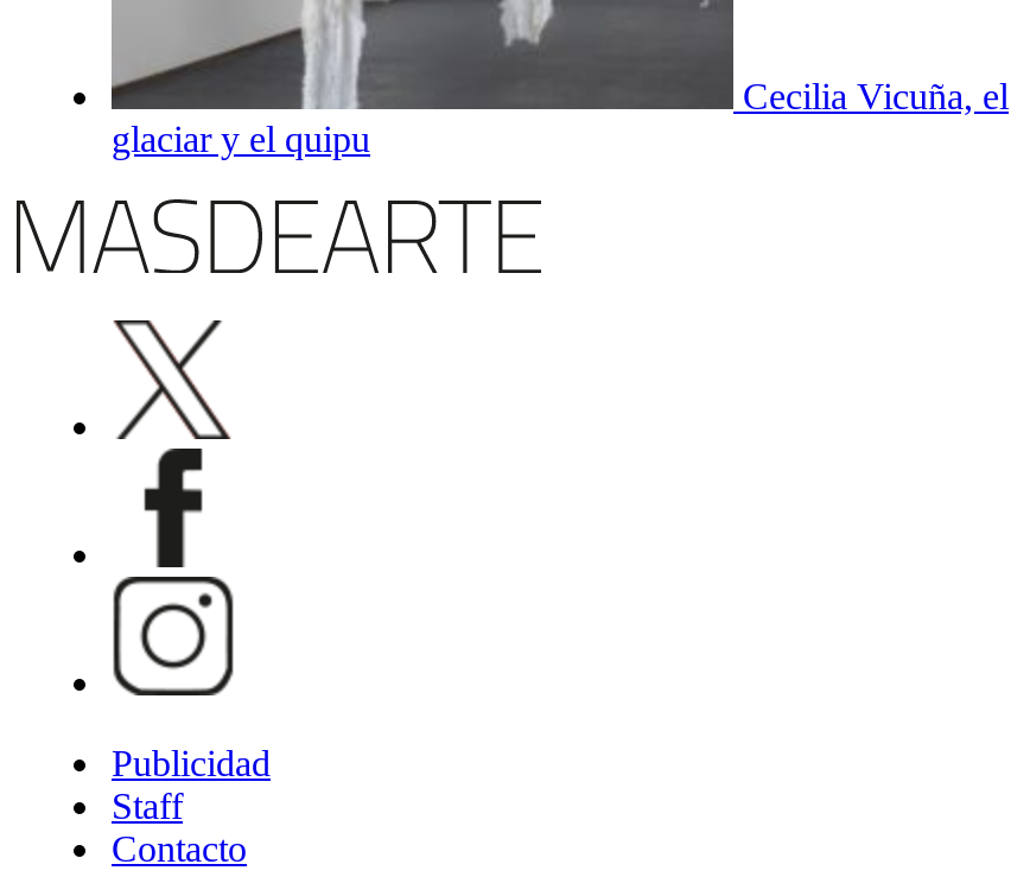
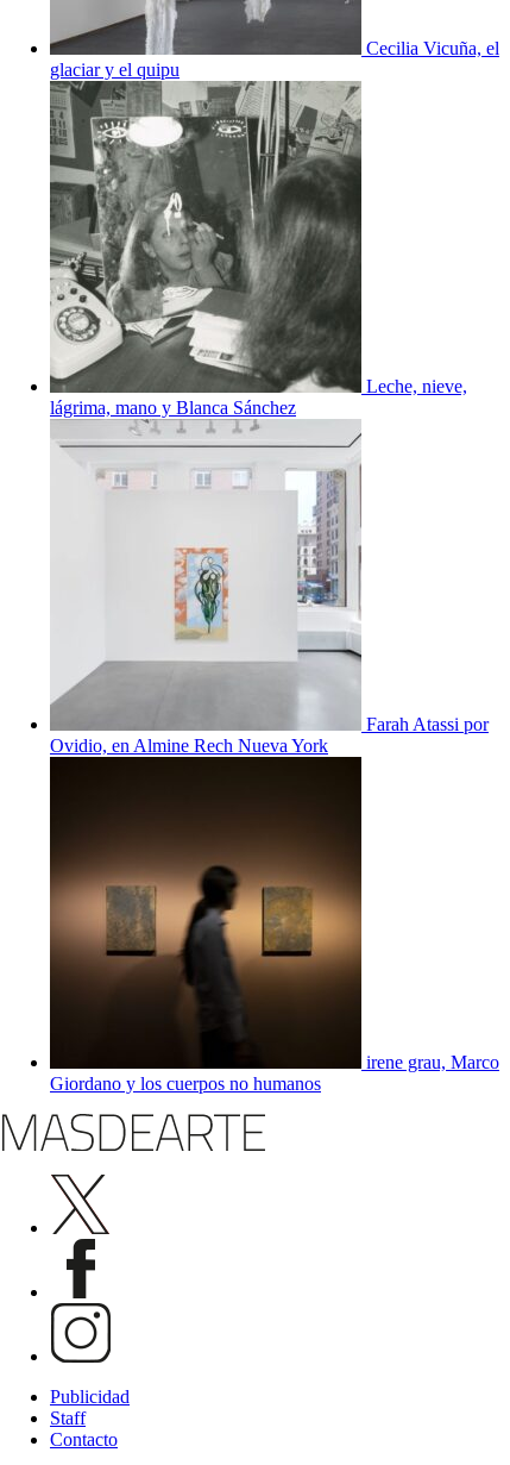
none -> [50,80,467,418] [image] | Leche, nieve, | lágrima, mano y Blanca Sánchez
none -> [50,419,489,756] [image] | Farah Atassi por | Ovidio, en Almine Rech Nueva York
none -> [50,756,499,1094] [image] | irene grau, Marco | Giordano y los cuerpos no humanos

